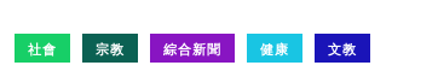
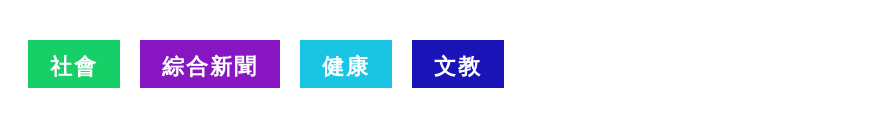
[96,42,125,57] 宗教 -> none

